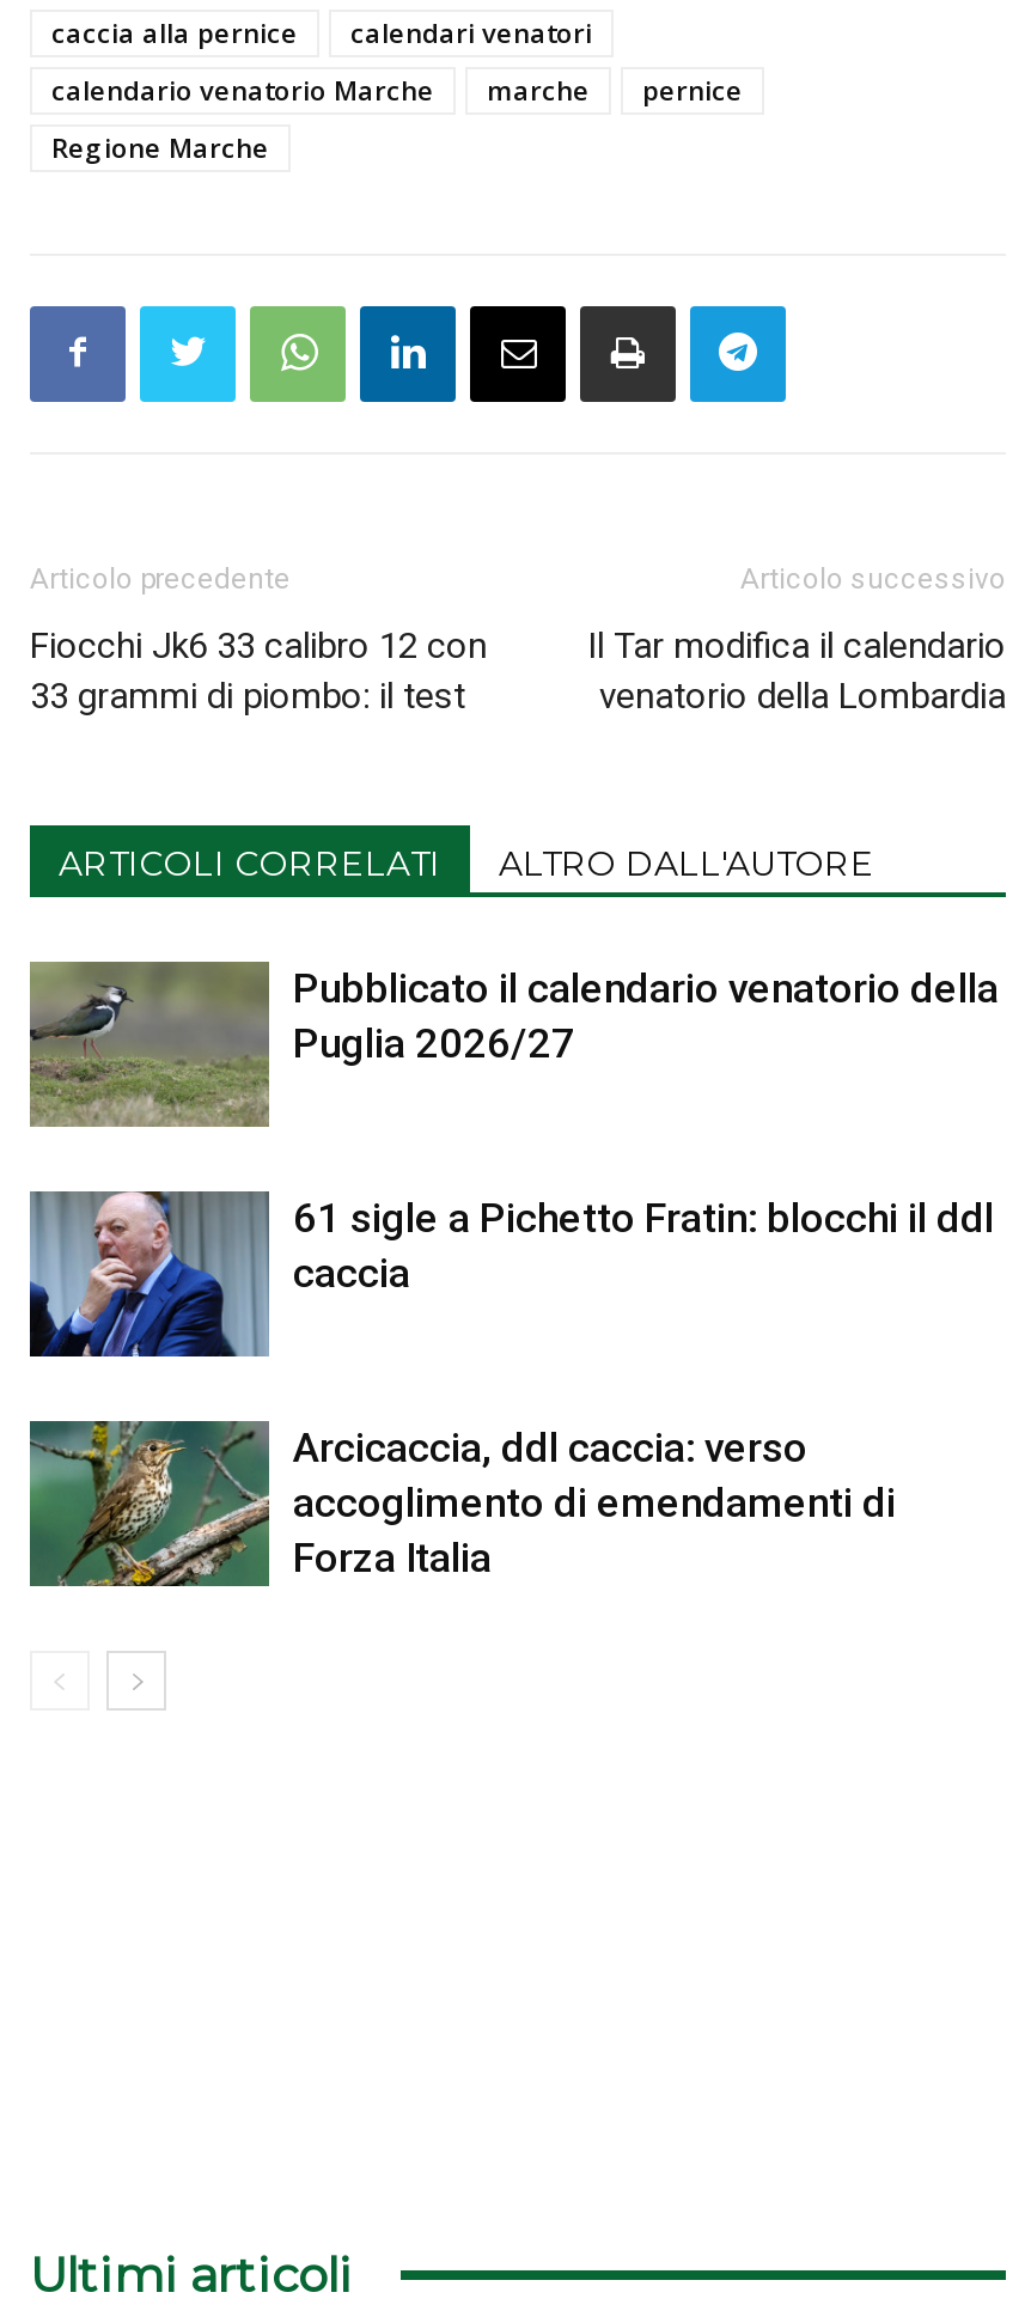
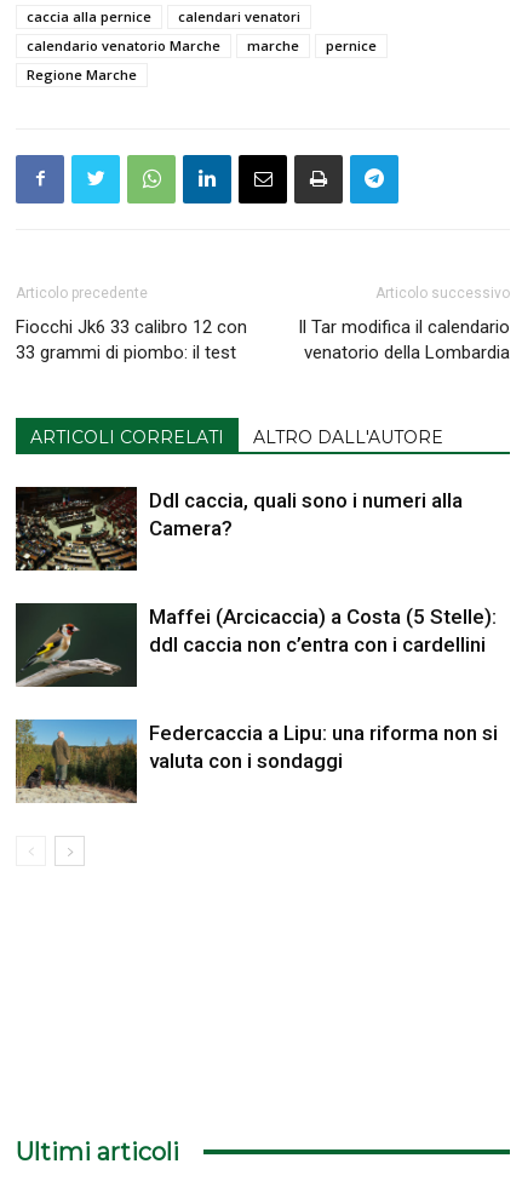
[28,959,999,1129] [image] | Pubblicato il calendario venatorio della | Puglia 2026/27 -> [15,486,463,572] [image] | Ddl caccia, quali sono i numeri alla | Camera?
[28,1191,994,1359] [image] | 61 sigle a Pichetto Fratin: blocchi il ddl | caccia -> [15,602,497,688] [image] | Maffei (Arcicaccia) a Costa (5 Stelle): | ddl caccia non c’entra con i cardellini
[30,1419,896,1589] [image] | Arcicaccia, ddl caccia: verso | accoglimento di emendamenti di | Forza Italia -> [15,718,498,804] [image] | Federcaccia a Lipu: una riforma non si | valuta con i sondaggi

